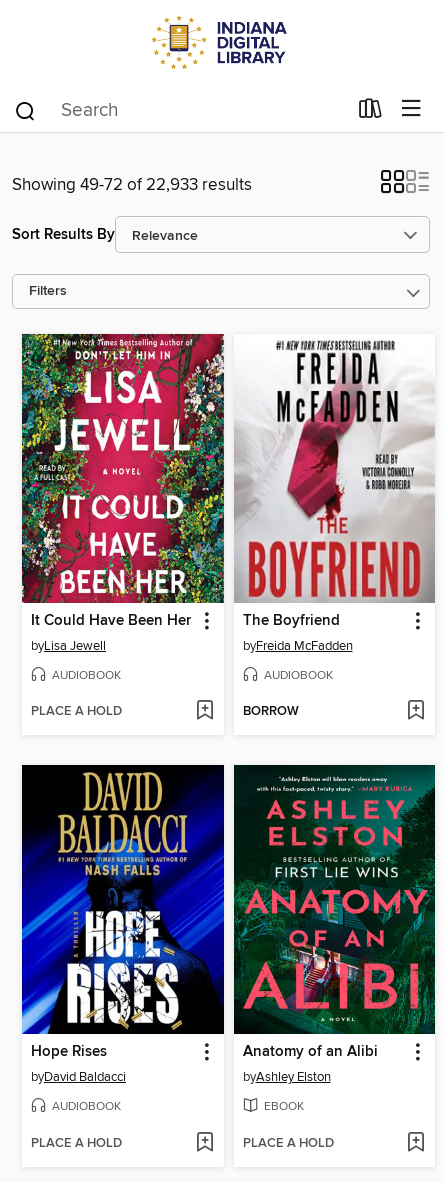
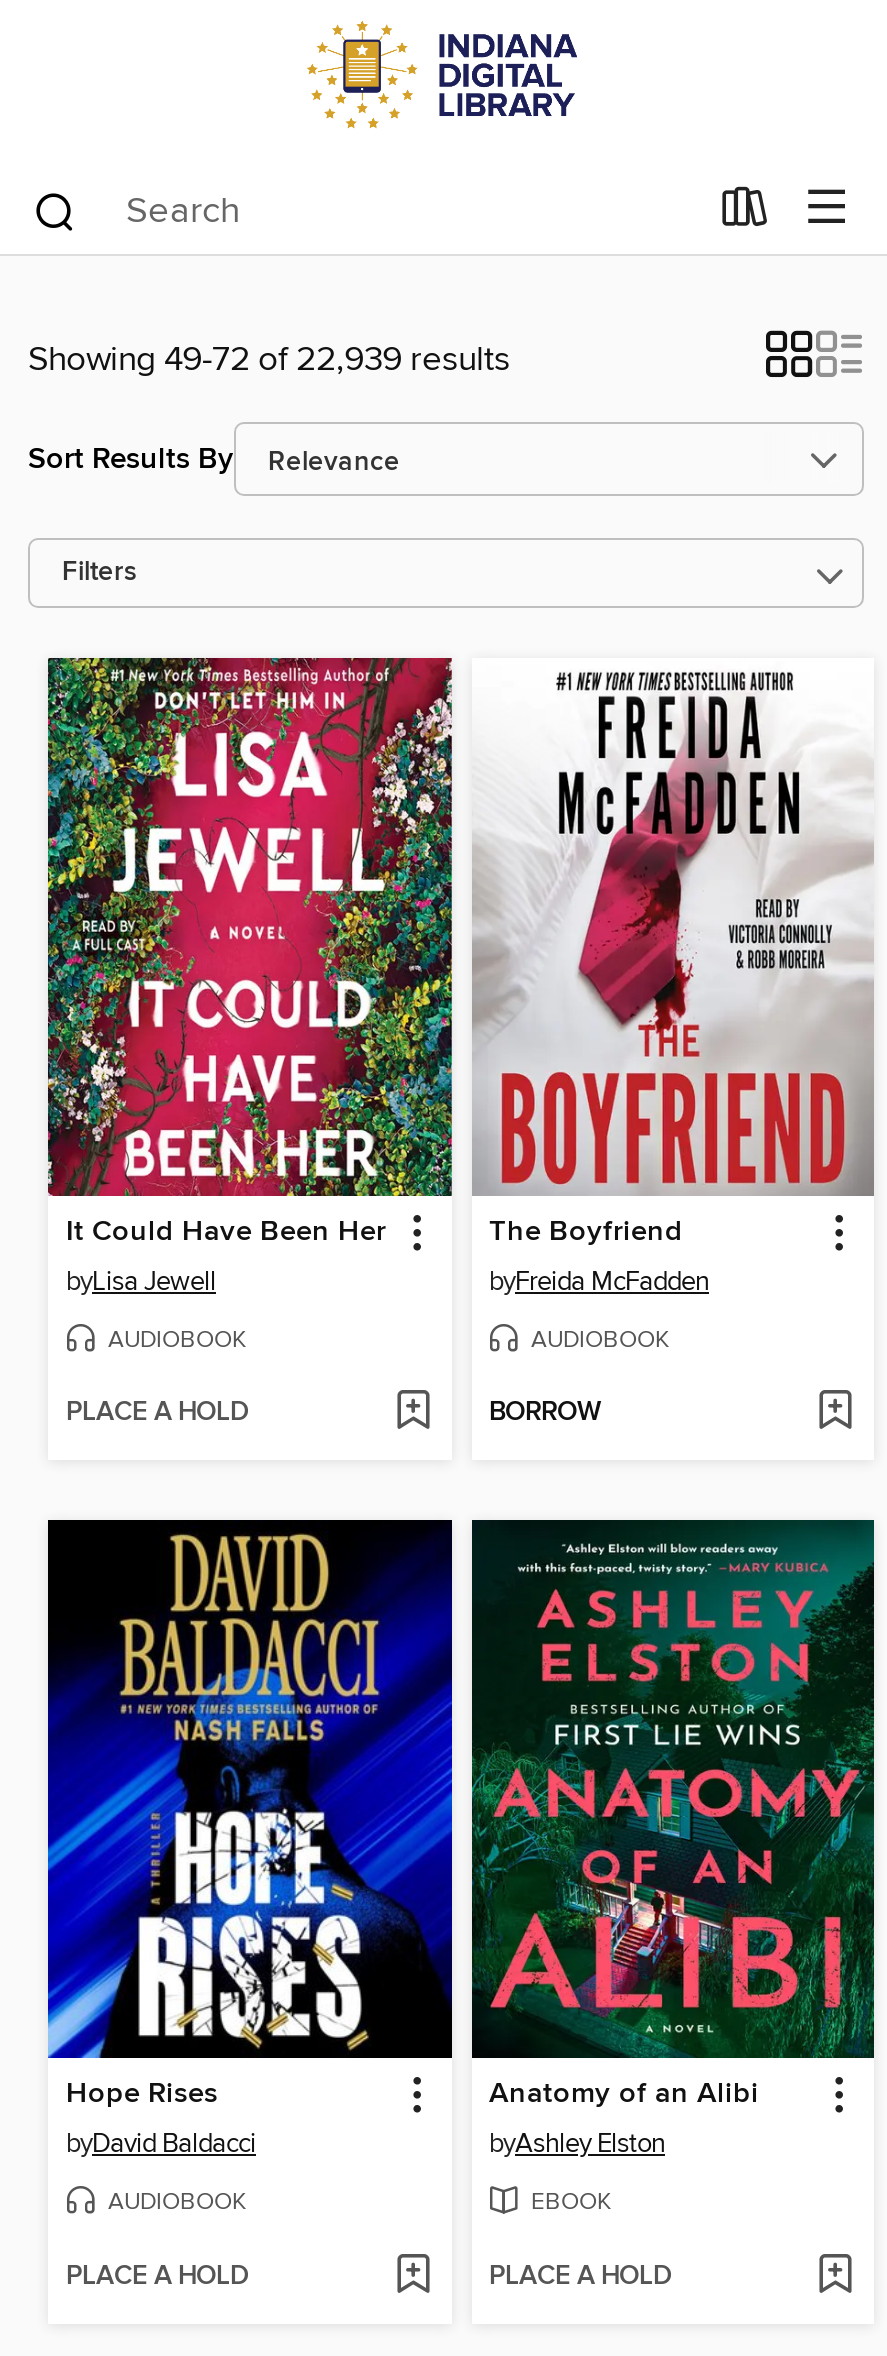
[12,174,252,196] Showing 49-72 of 22,933 results -> [28,338,510,382] Showing 49-72 of 22,939 results

